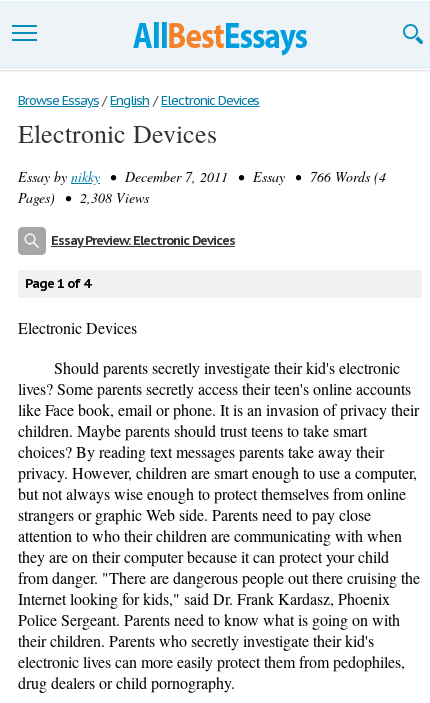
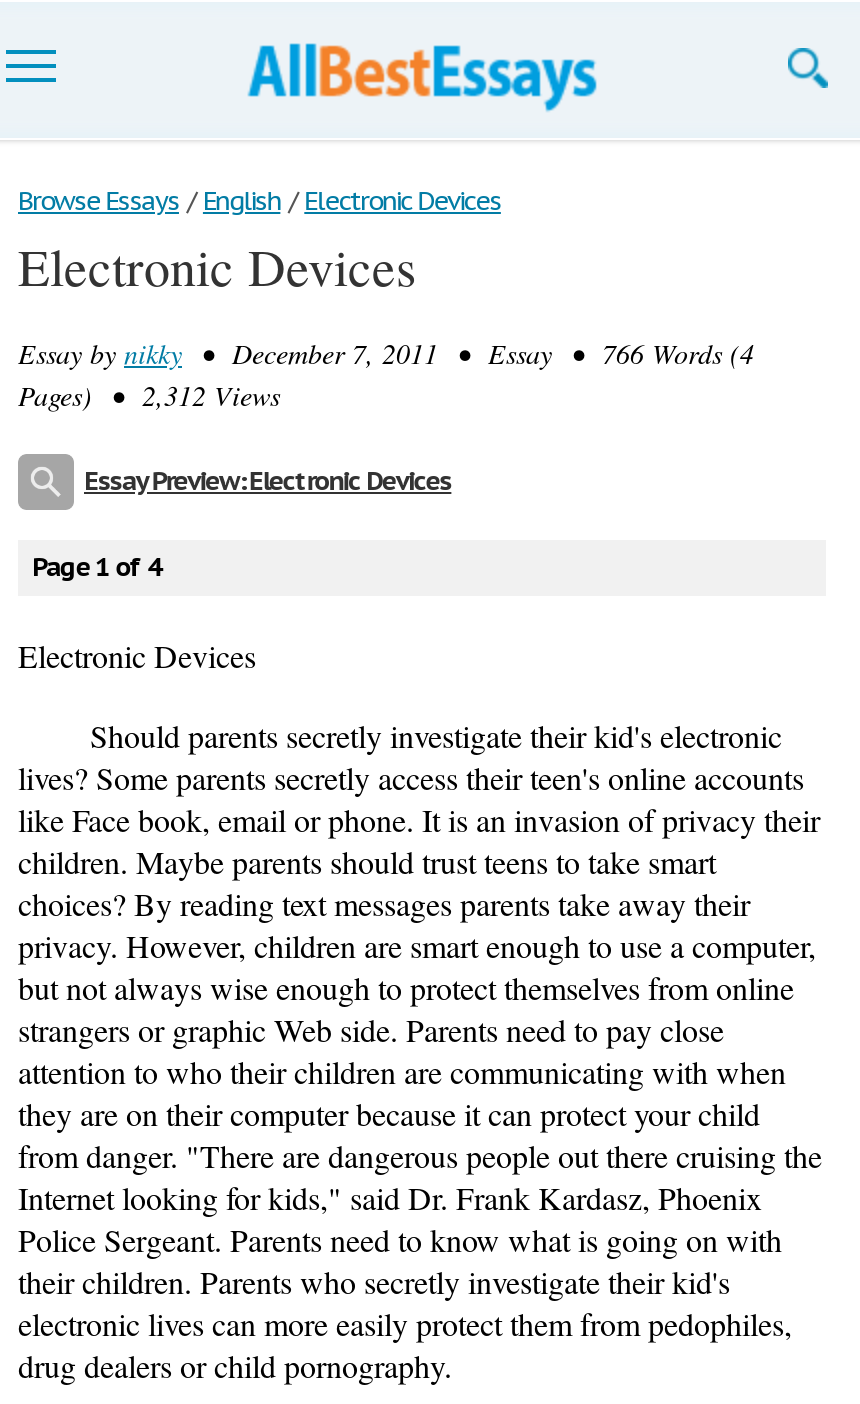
[18,188,149,207] Pages) • 2,308 Views -> [18,376,280,414] Pages) • 2,312 Views

